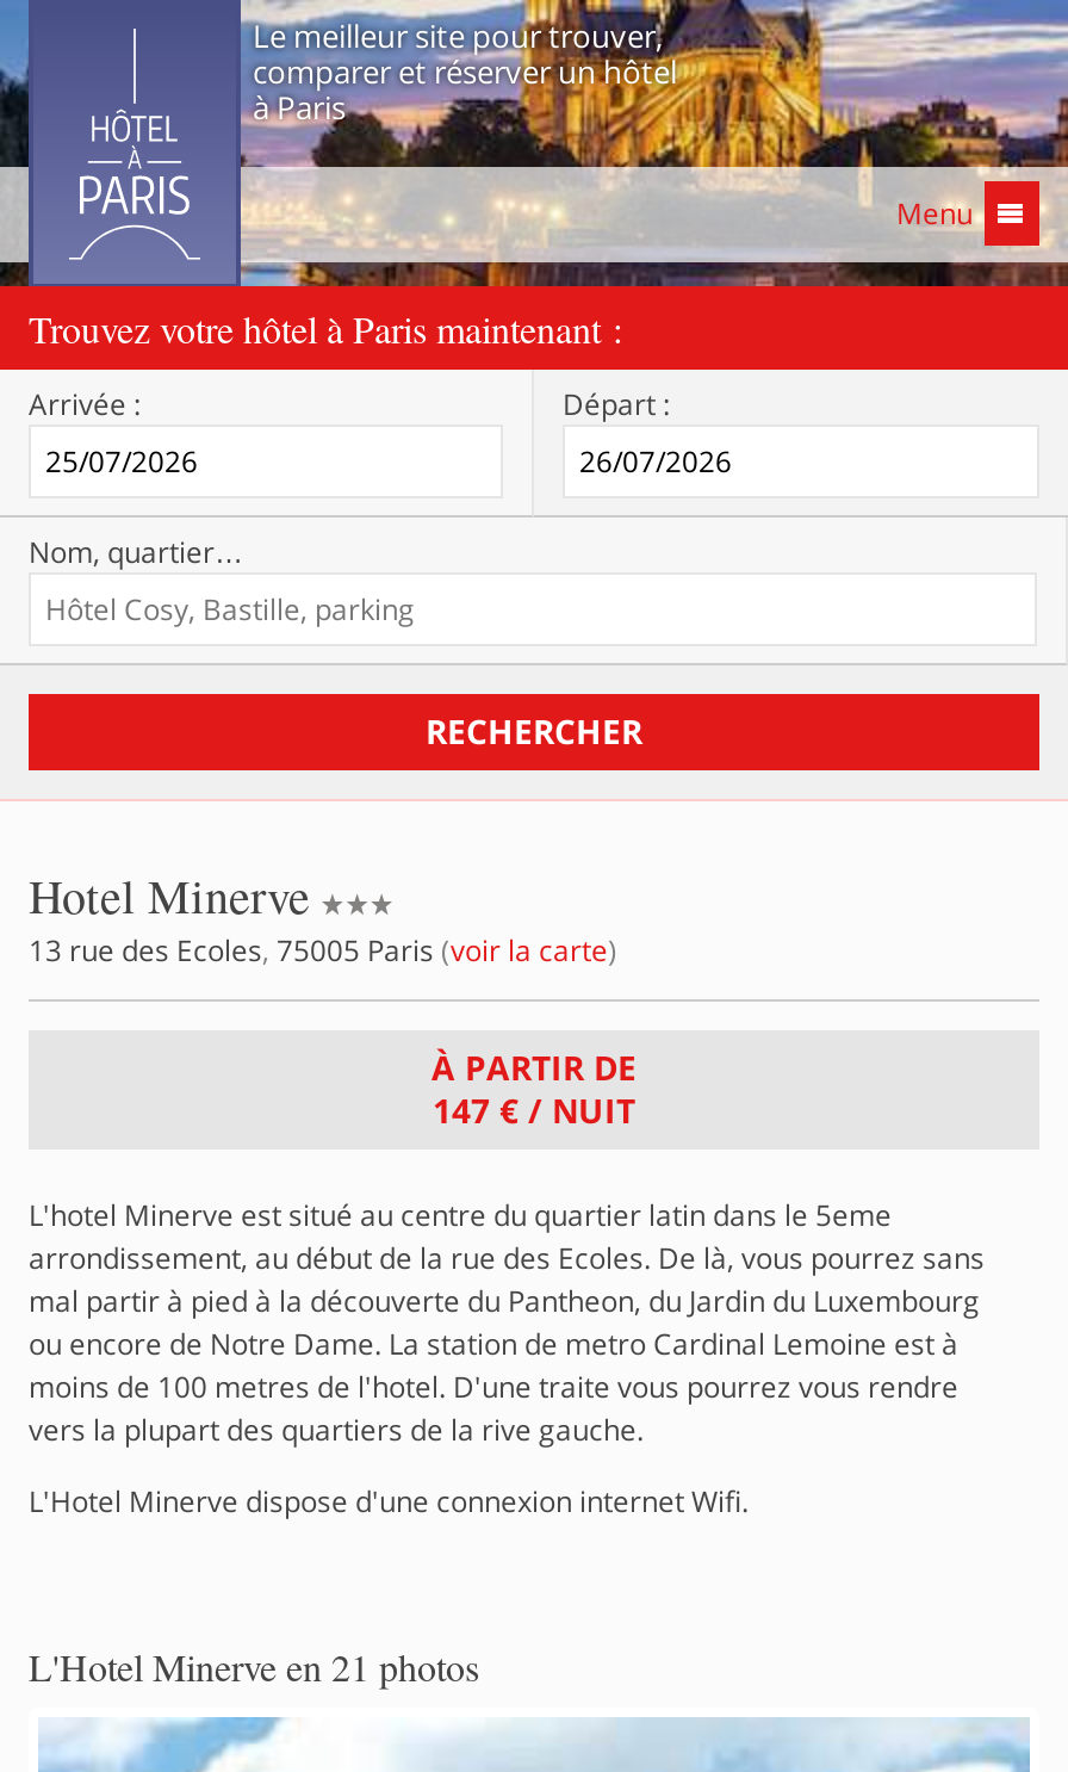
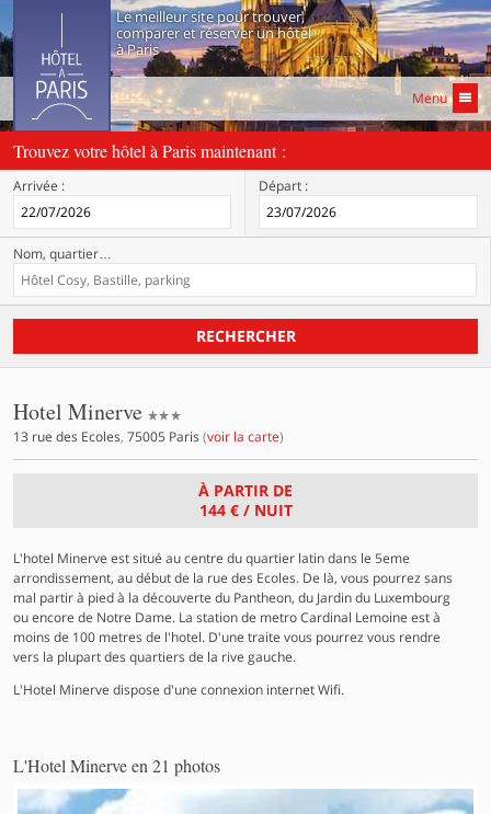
[433,1088,635,1133] 147 €/ NUIT -> [199,500,292,520] 144 €/ NUIT

